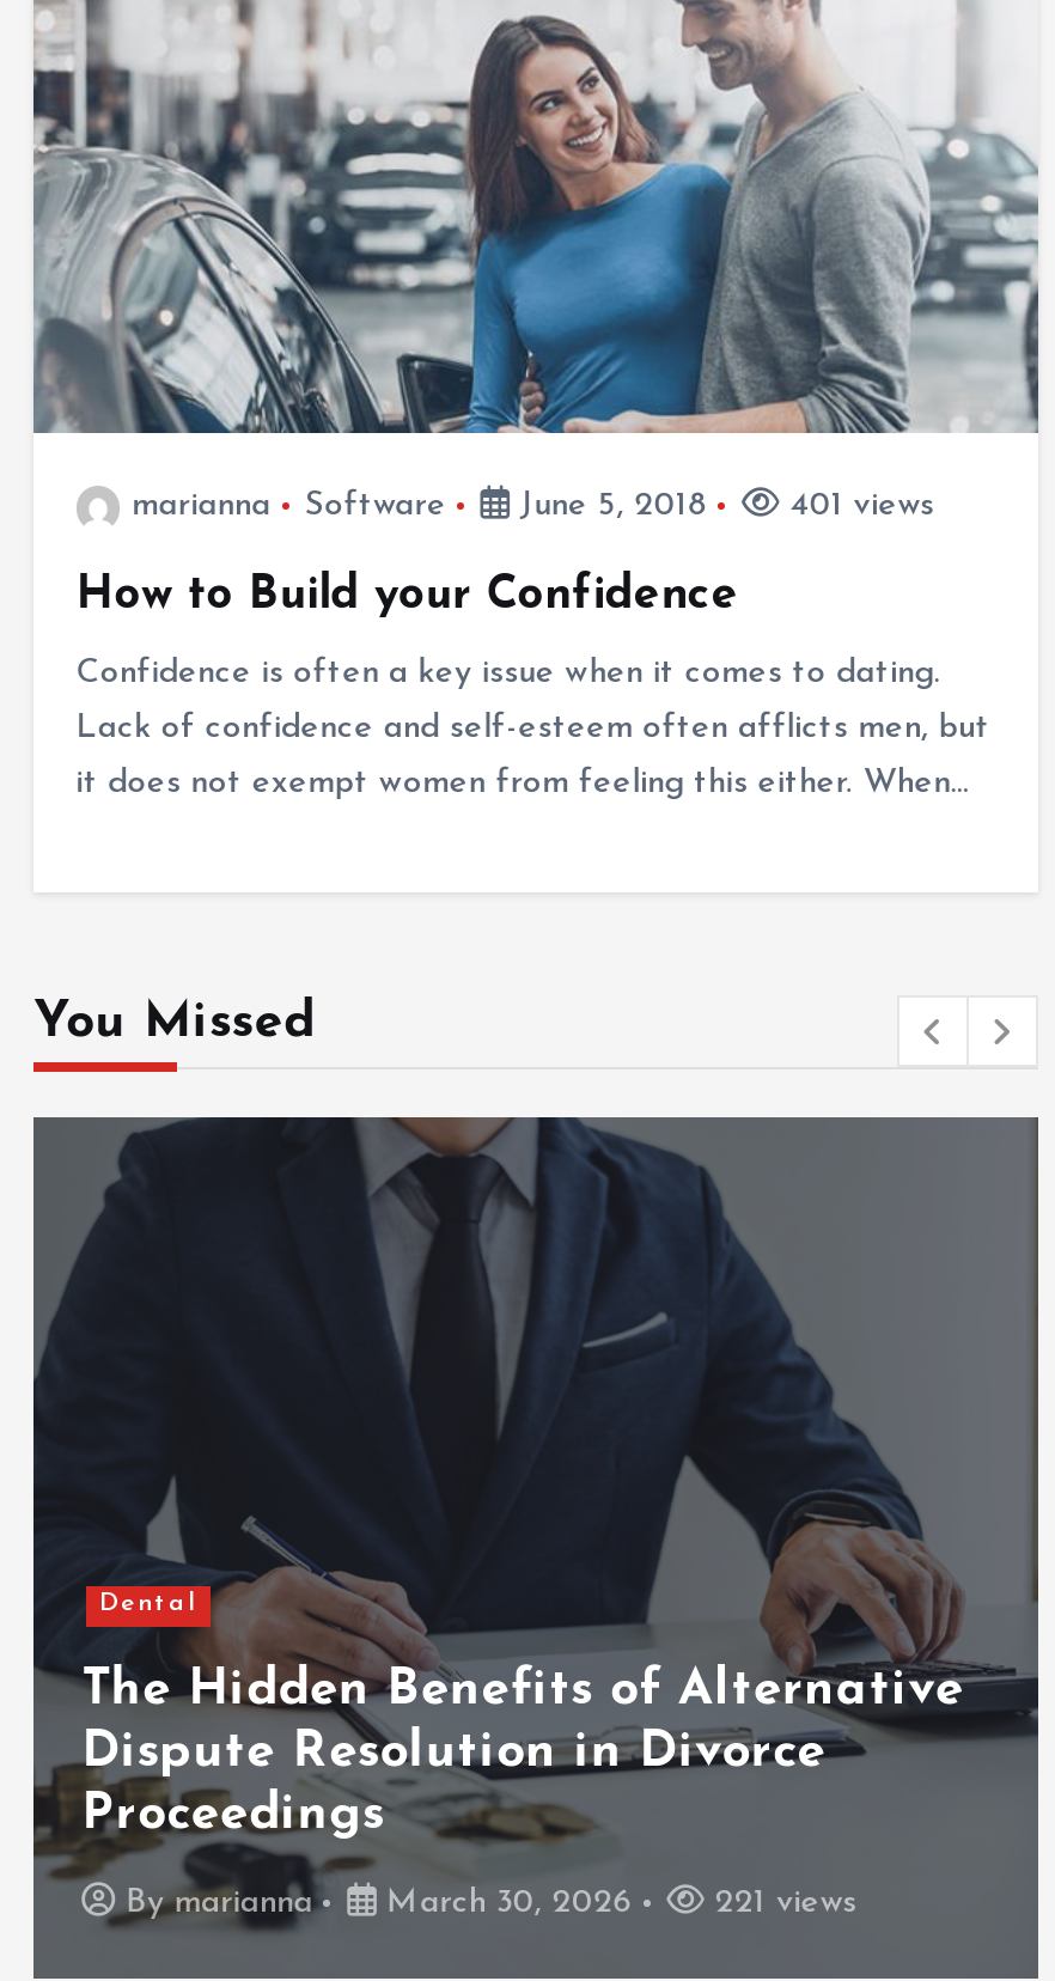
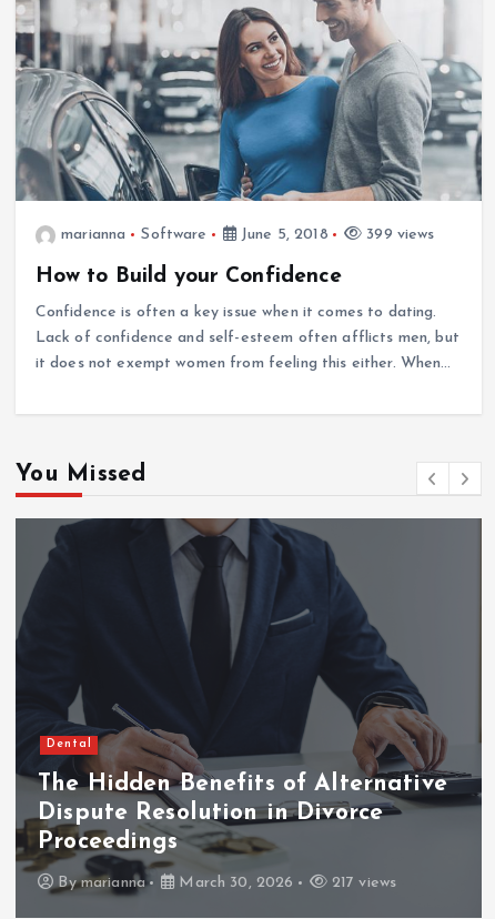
[780,489,934,525] 401 views -> [362,227,435,243] 399 views
[705,1886,857,1921] 221 views -> [327,875,396,891] 217 views

